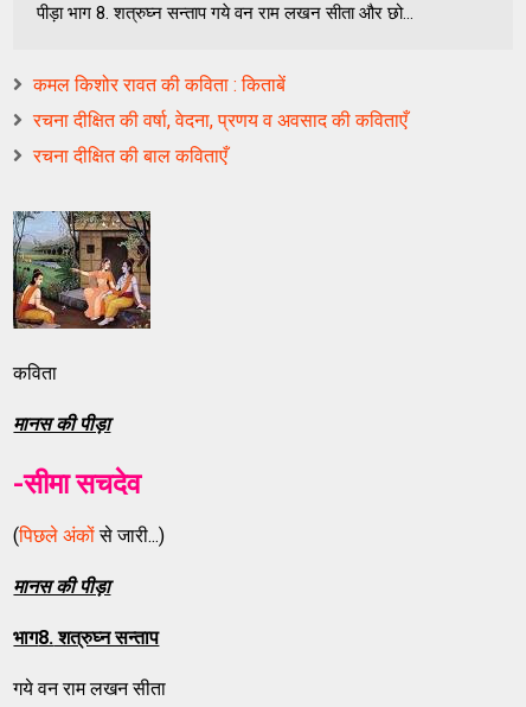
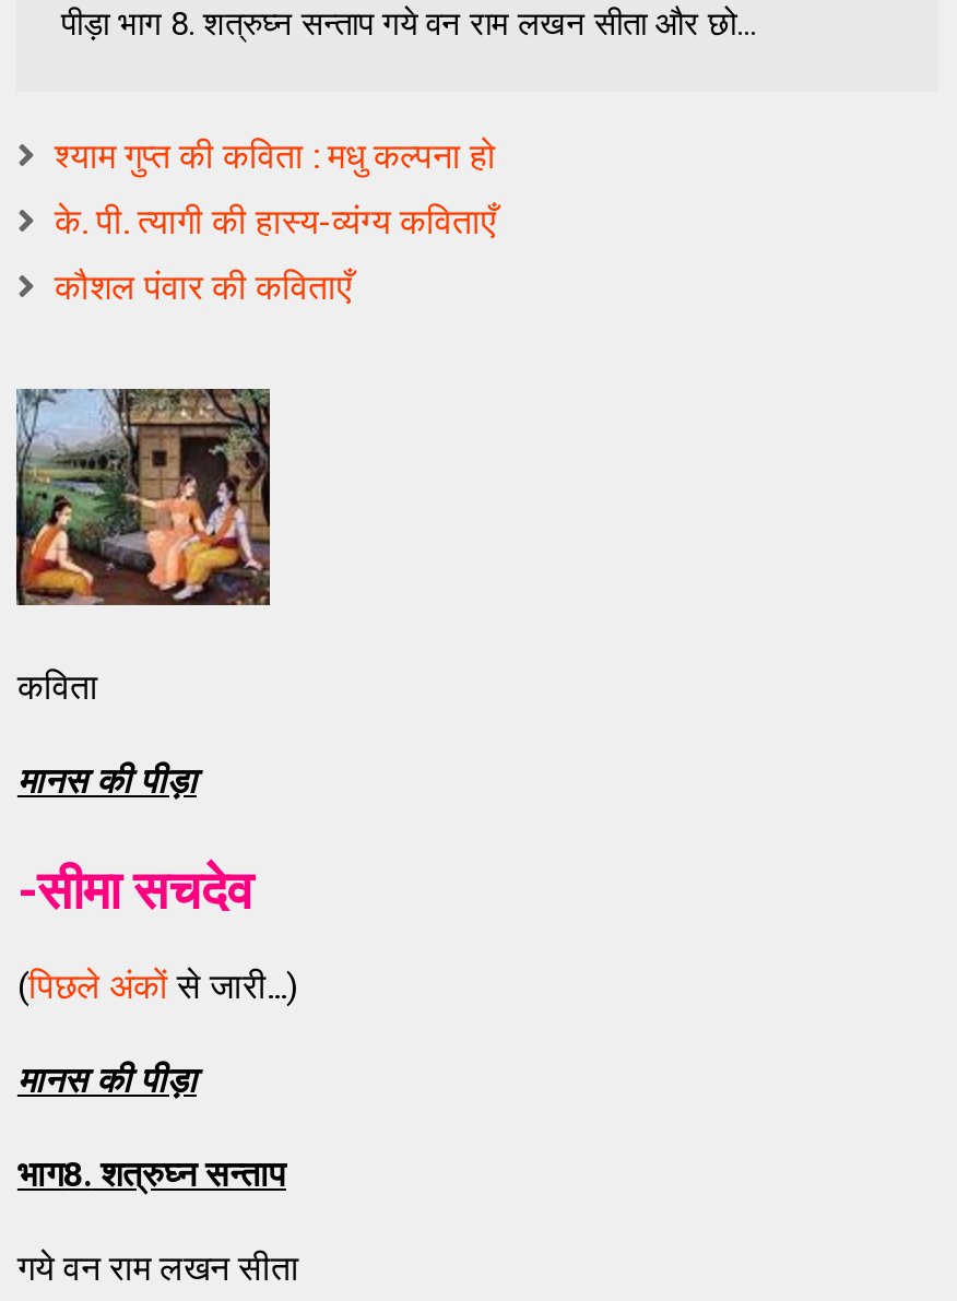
[34,73,286,96] कमल किशोर रावत की कविता : किताबें -> [54,135,496,177] श्याम गुप्त की कविता : मधु कल्पना हो
[34,109,408,132] रचना दीक्षित की वर्षा, वेदना, प्रणय व अवसाद की कविताएँ -> [54,201,496,242] के. पी. त्यागी की हास्य-व्यंग्य कविताएँ
[34,145,228,167] रचना दीक्षित की बाल कविताएँ -> [54,266,352,308] कौशल पंवार की कविताएँ

